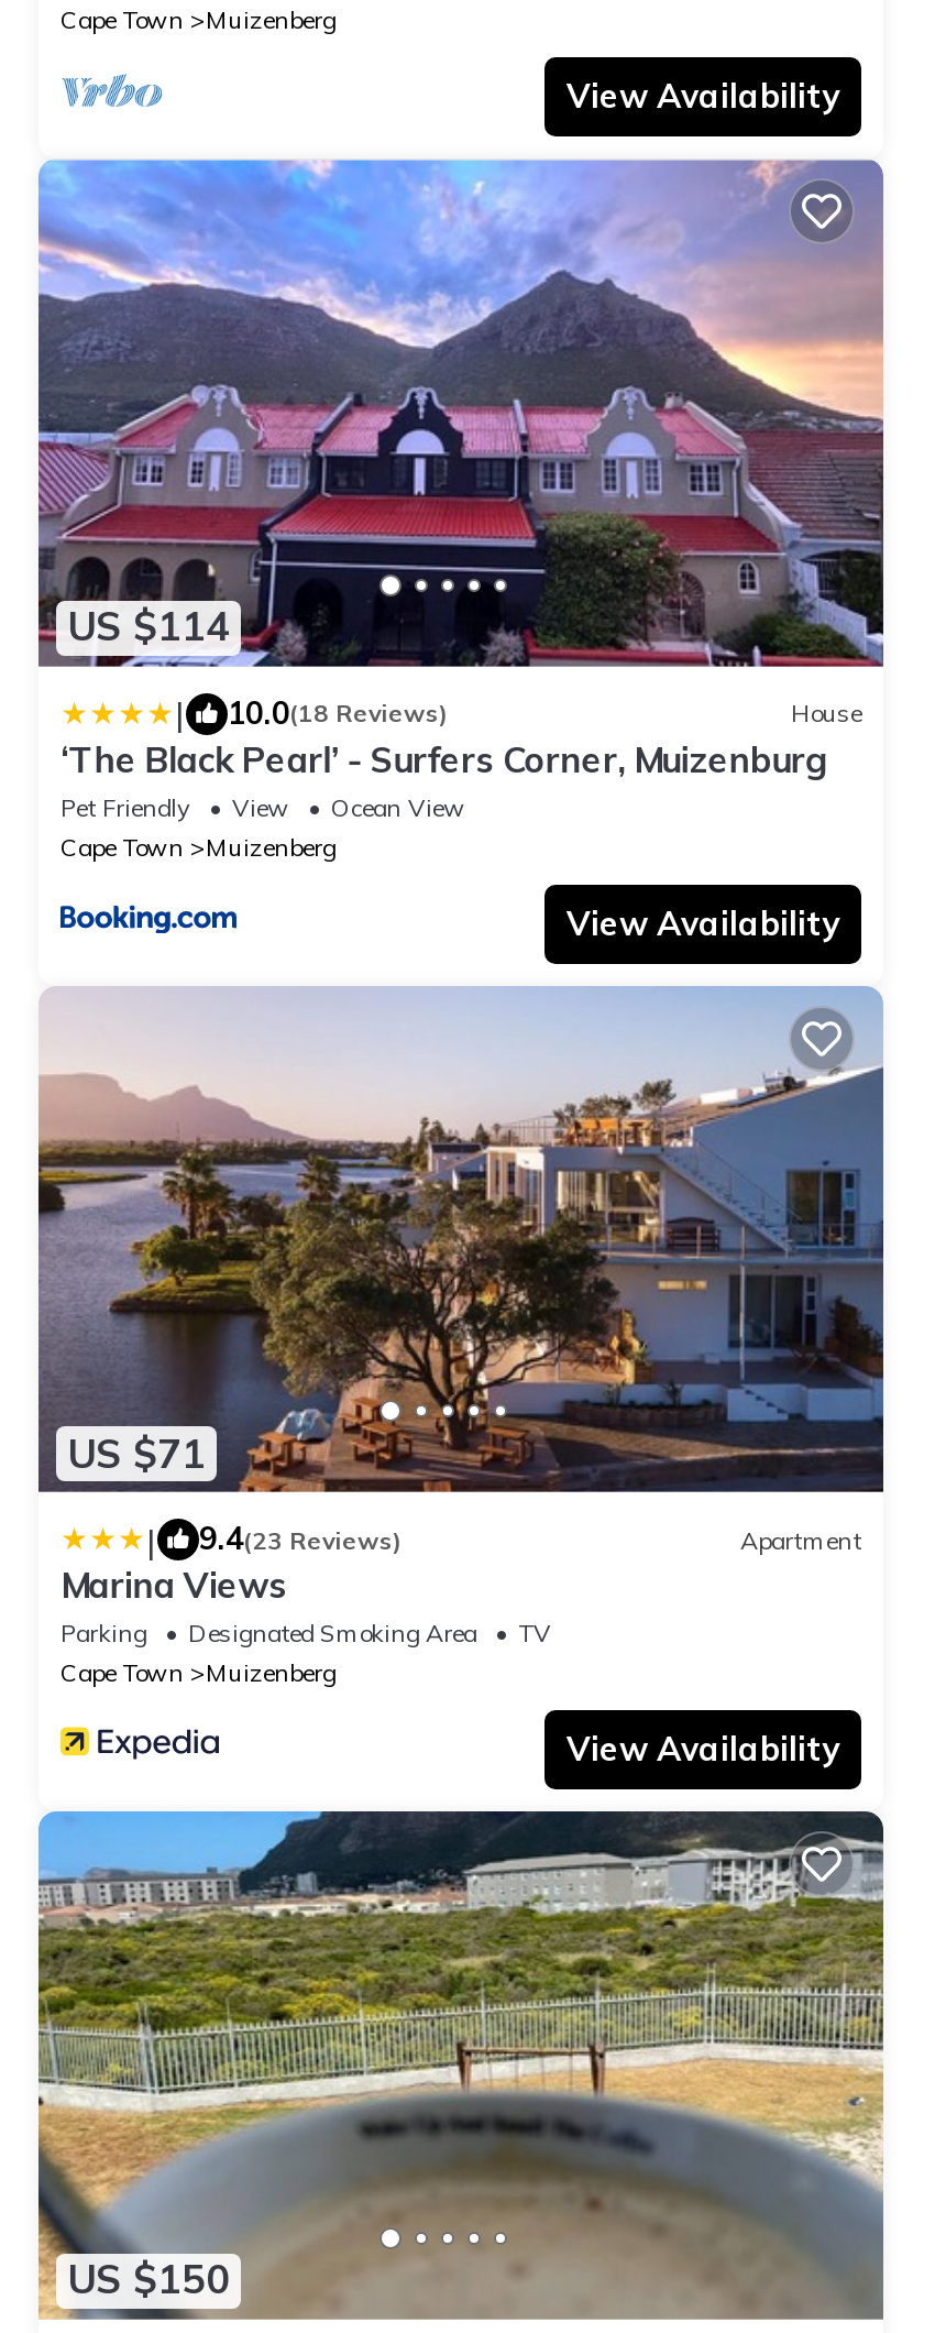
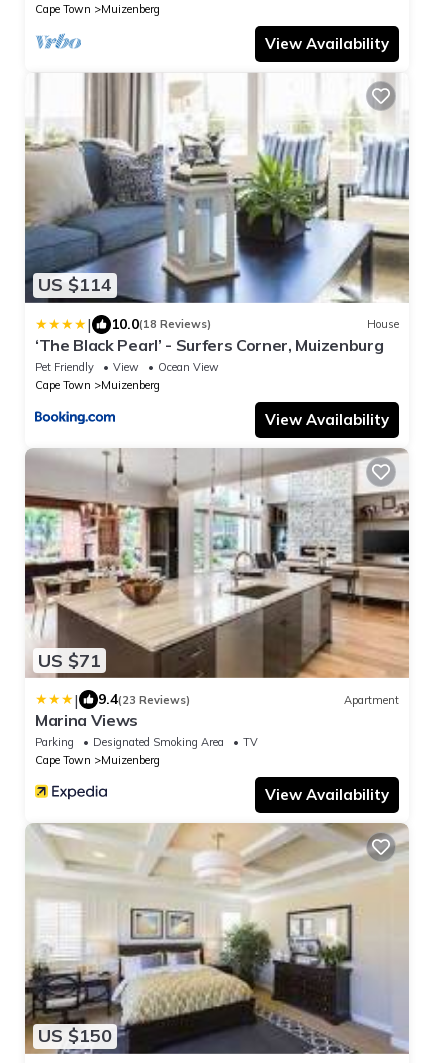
[36,158,886,669] [image] -> [24,72,410,304] [image]
[36,986,886,1494] [image] -> [24,448,410,679] [image]
[36,1809,886,2320] [image] -> [24,822,409,1055] [image]

